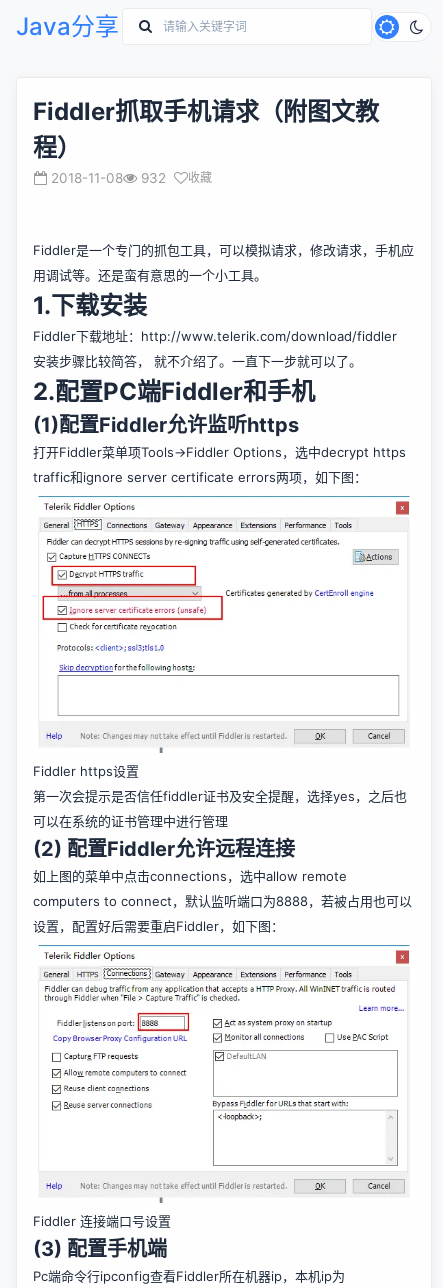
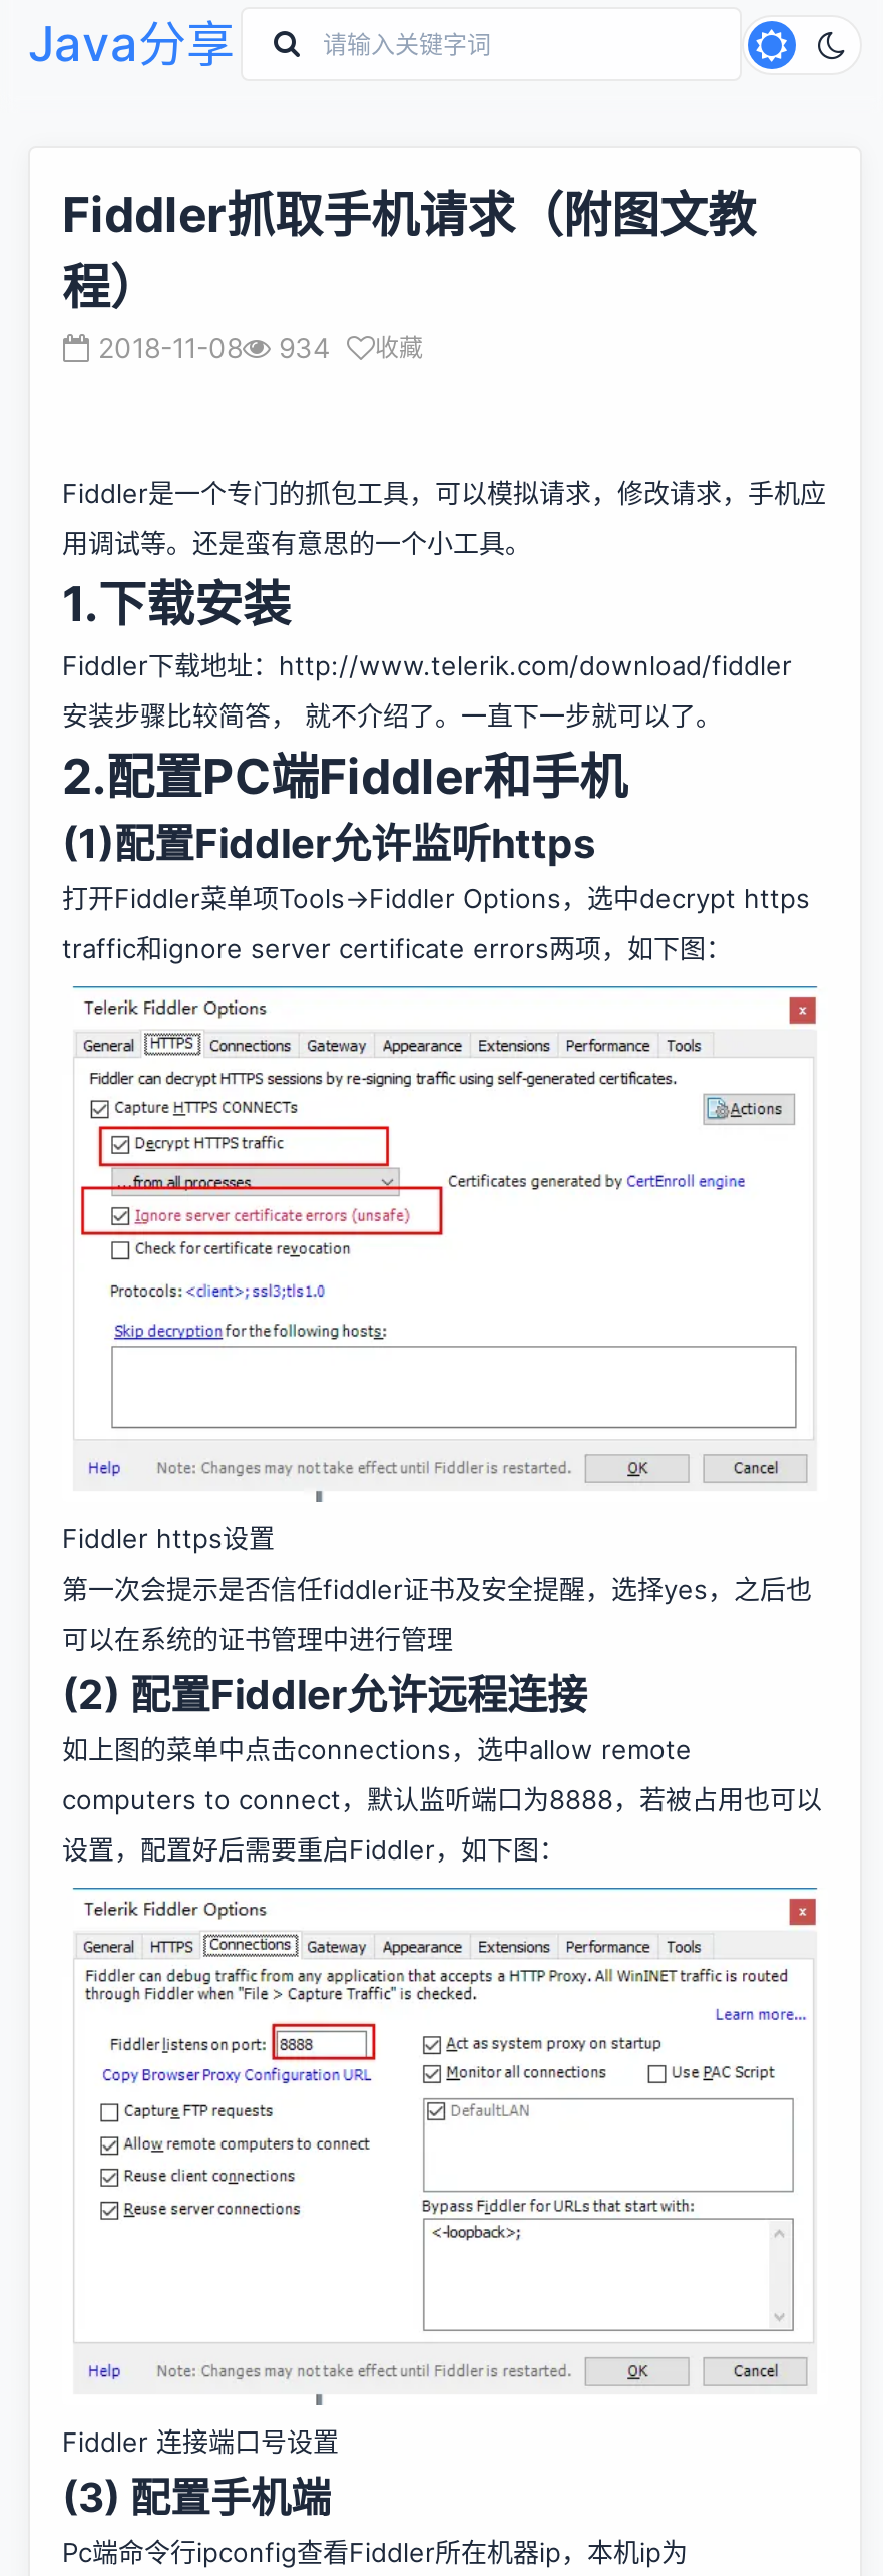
[47,170,212,186] 2018-11-08 932 收藏 -> [90,332,423,364] 2018-11-08 934 收藏

